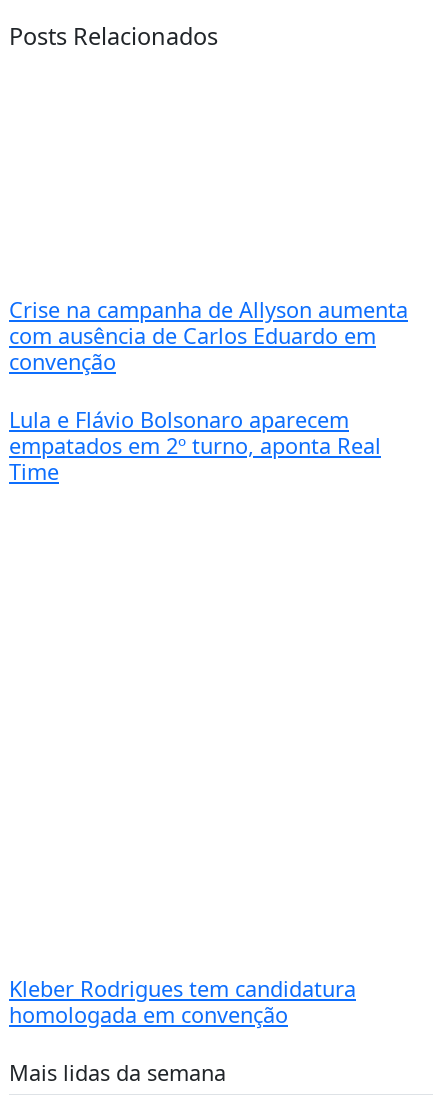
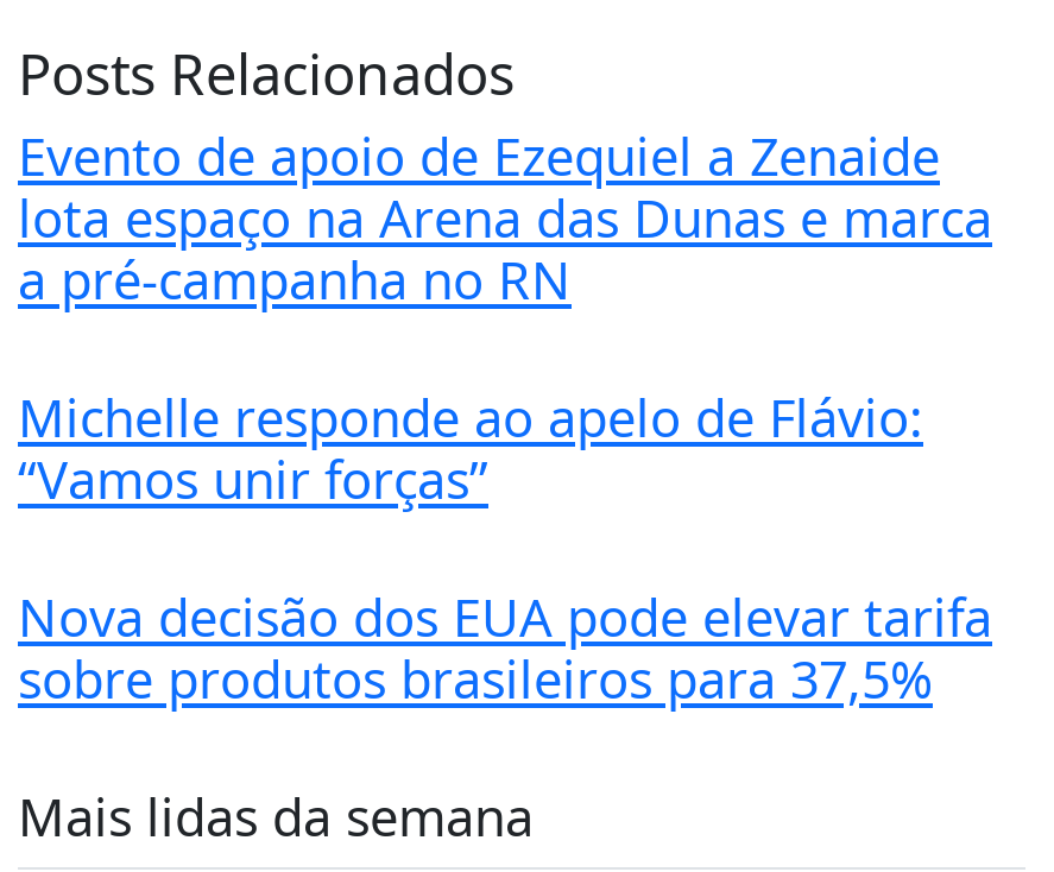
[9,295,408,376] Crise na campanha de Allyson aumenta | com ausência de Carlos Eduardo em | convenção -> [18,121,992,314] Evento de apoio de Ezequiel a Zenaide | lota espaço na Arena das Dunas e marca | a pré-campanha no RN
[9,405,381,486] Lula e Flávio Bolsonaro aparecem | empatados em 2º turno, aponta Real | Time -> [18,383,923,513] Michelle responde ao apelo de Flávio: | “Vamos unir forças”
[9,974,356,1029] Kleber Rodrigues tem candidatura | homologada em convenção -> [18,582,992,713] Nova decisão dos EUA pode elevar tarifa | sobre produtos brasileiros para 37,5%

